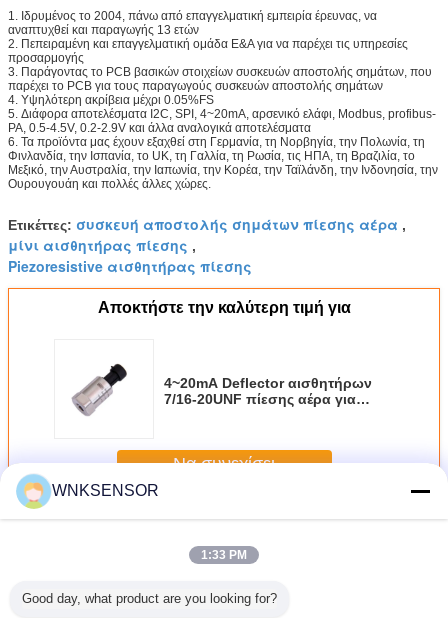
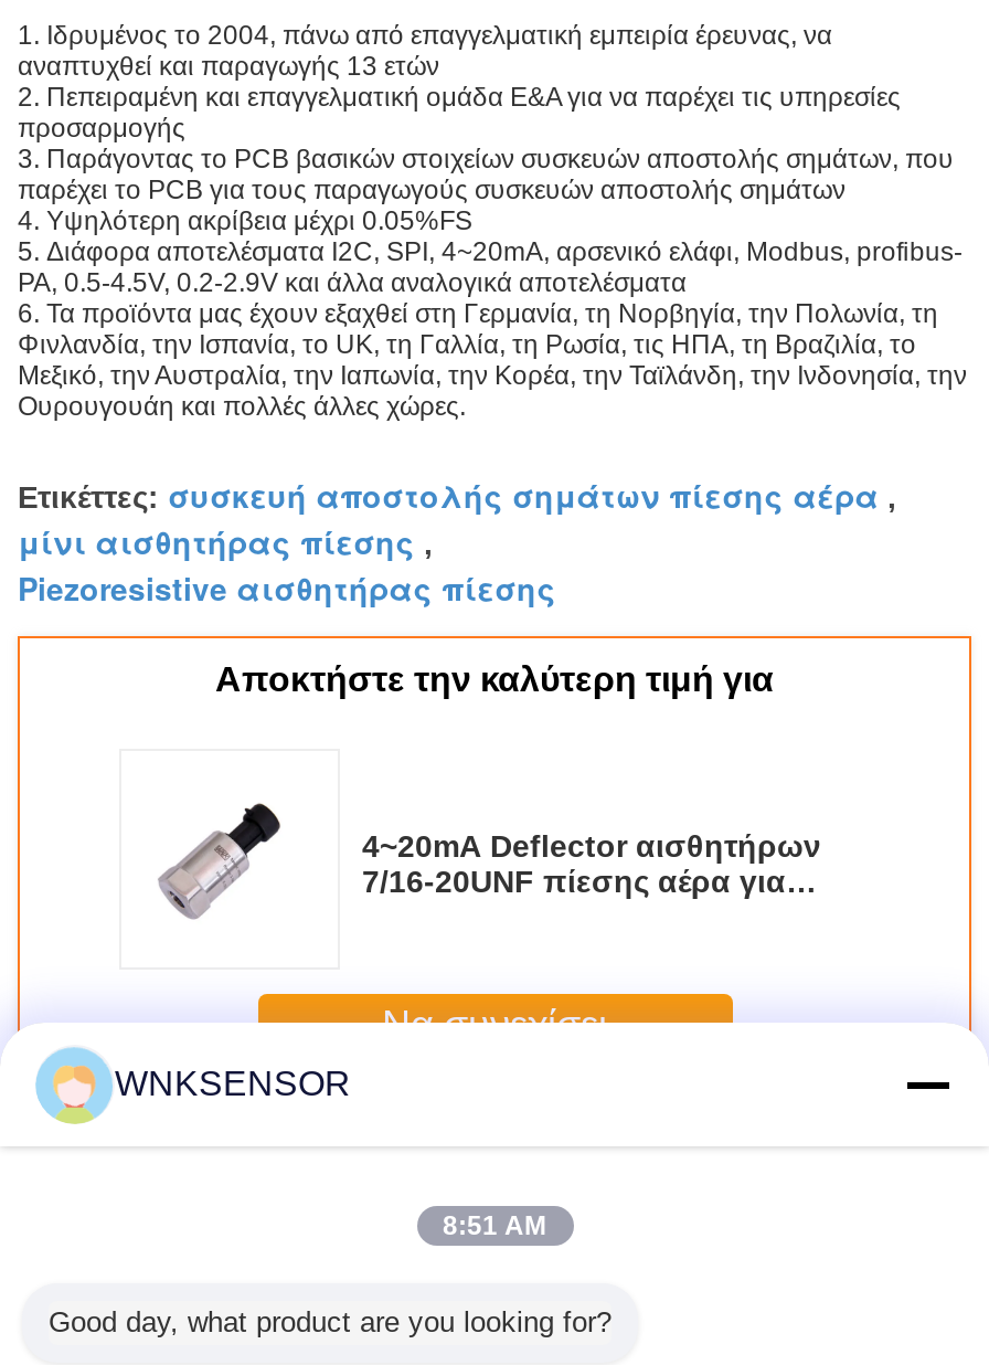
[201,548,247,562] 1:33 PM -> [443,1210,546,1241] 8:51 AM

